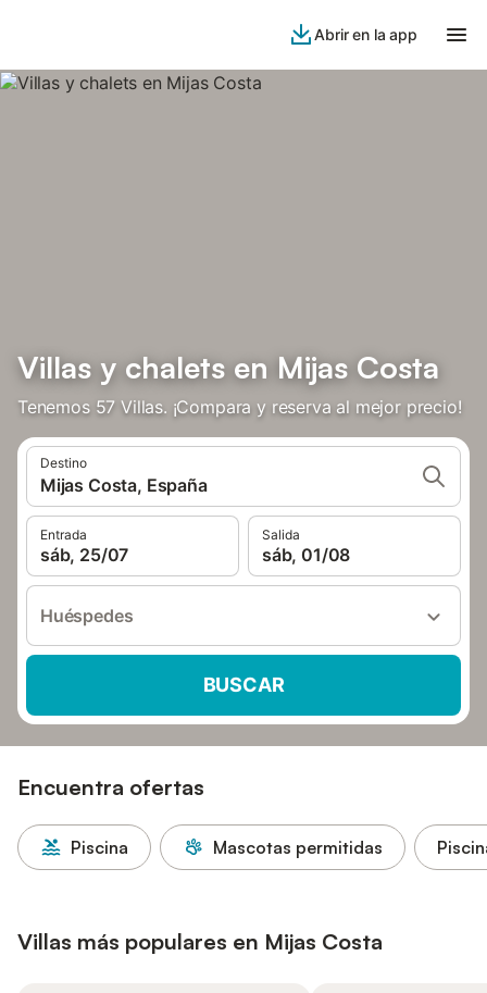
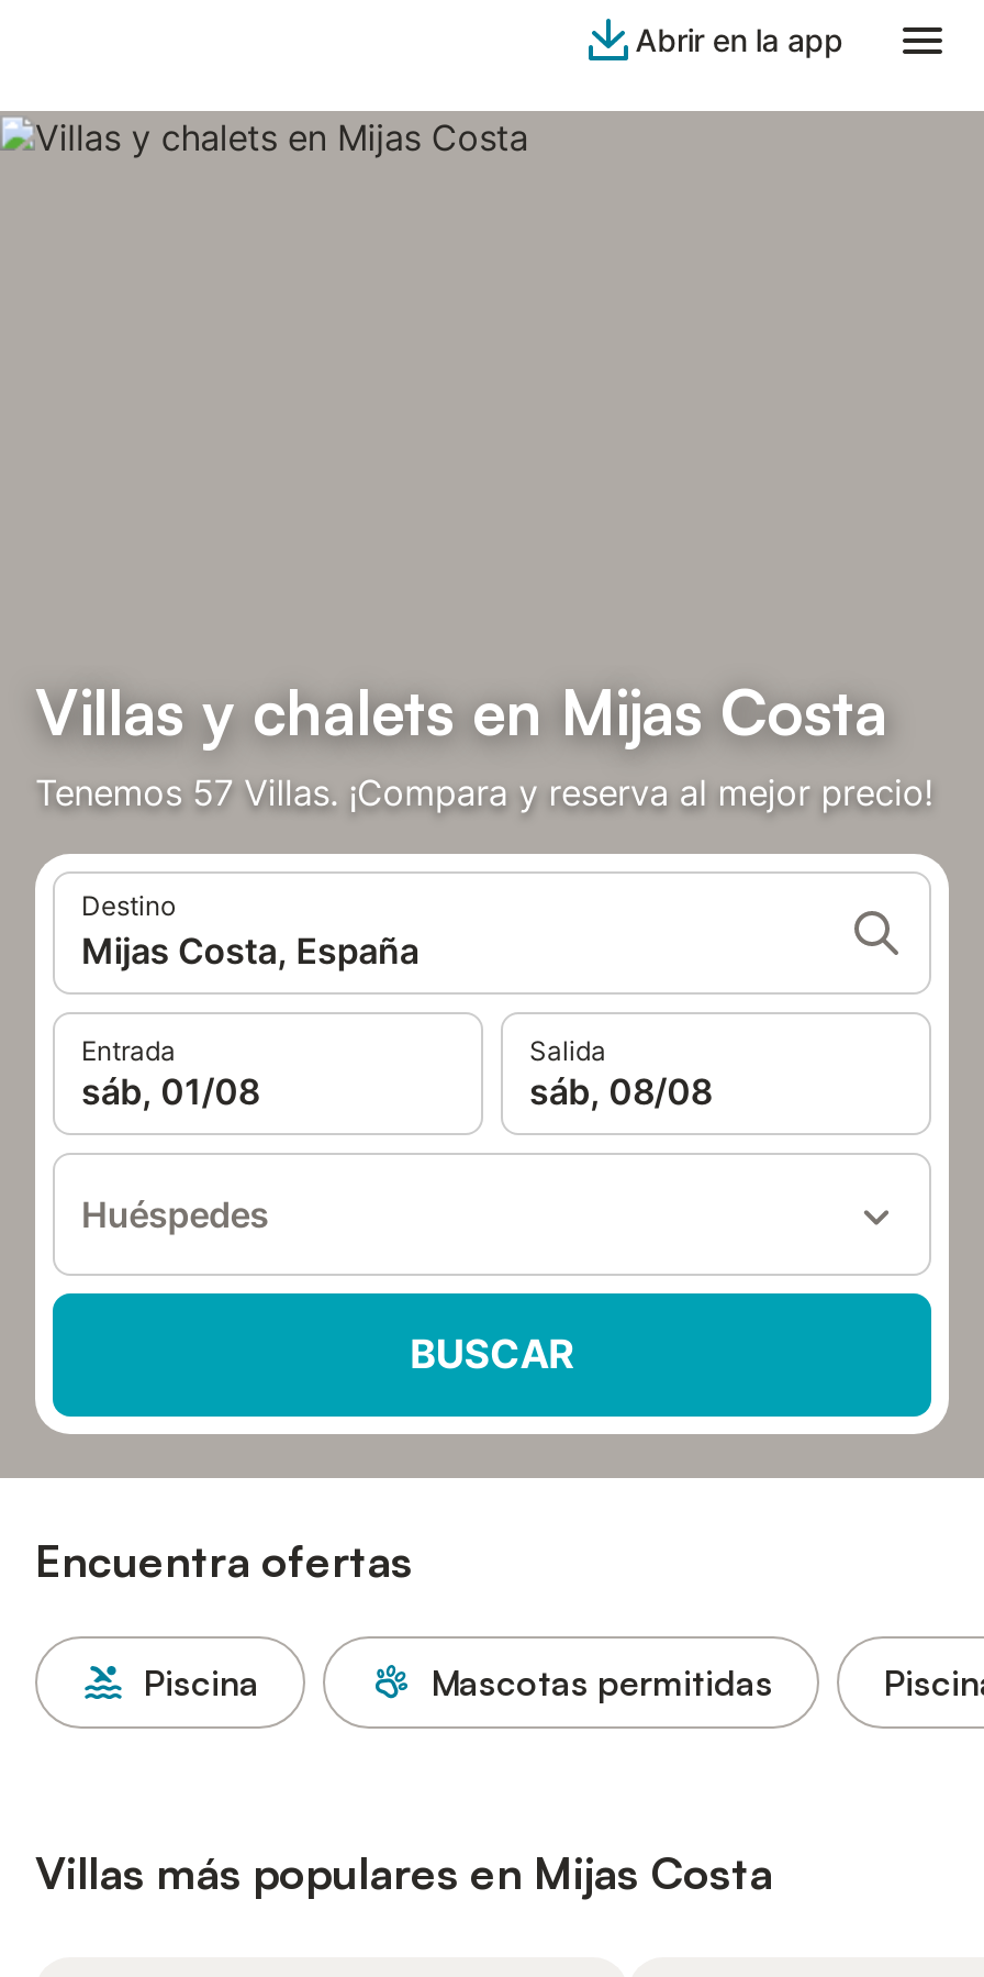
[40,544,128,566] sáb, 25/07 -> [81,1069,260,1113] sáb, 01/08
[262,544,350,566] sáb, 01/08 -> [529,1069,712,1113] sáb, 08/08

